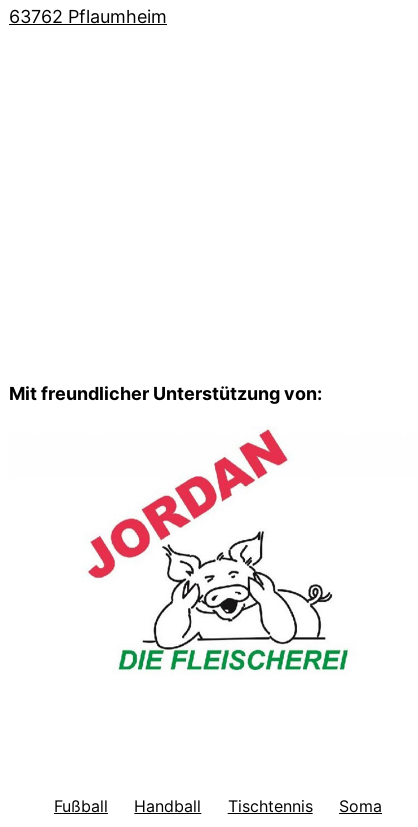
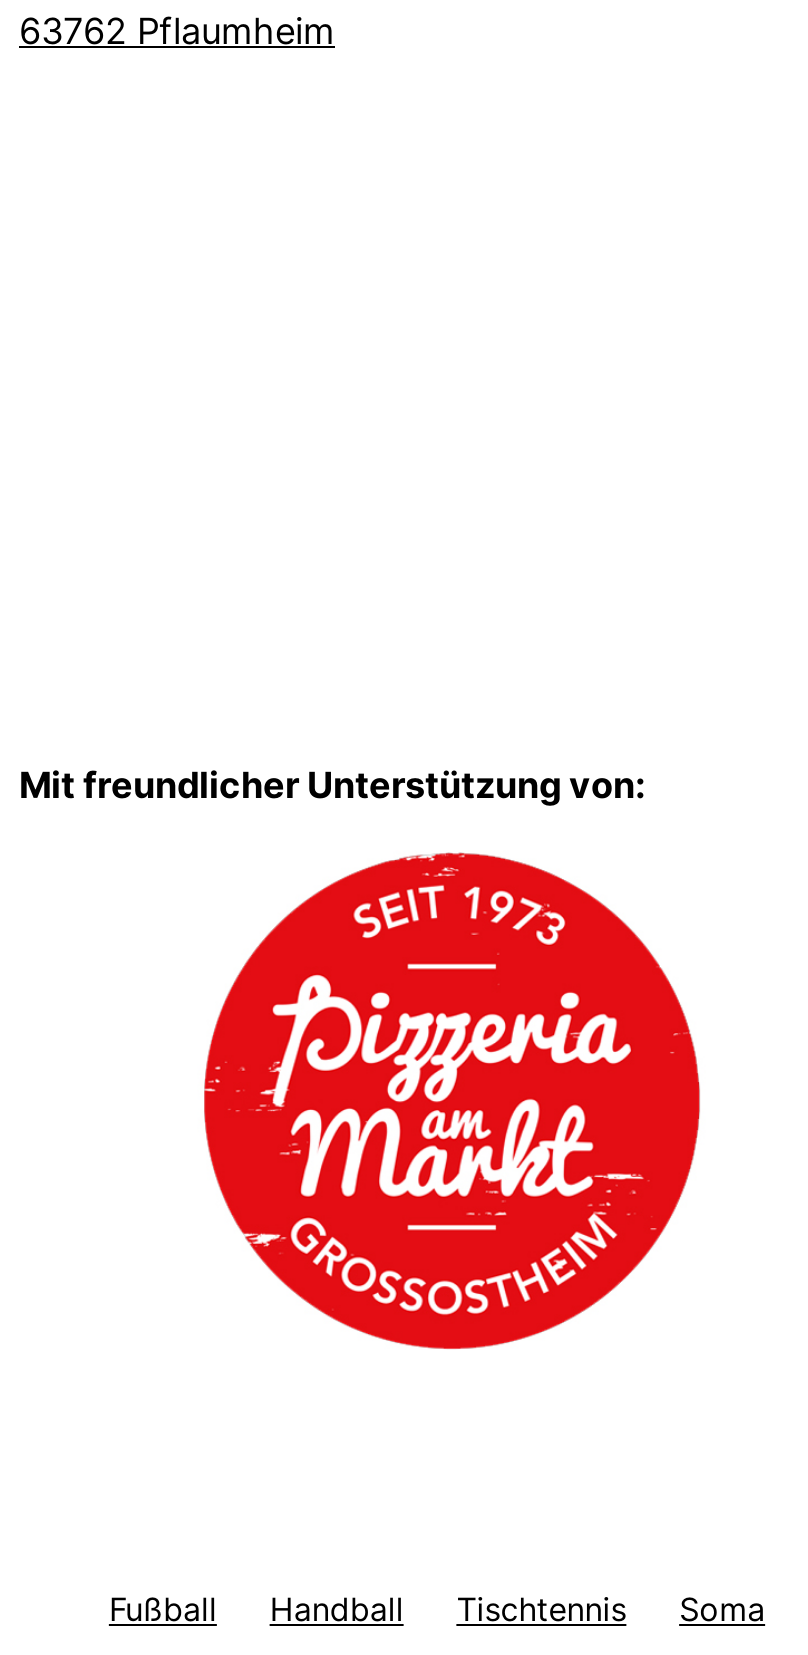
[87,427,350,676] [image] -> [179,850,701,1352] [image]

